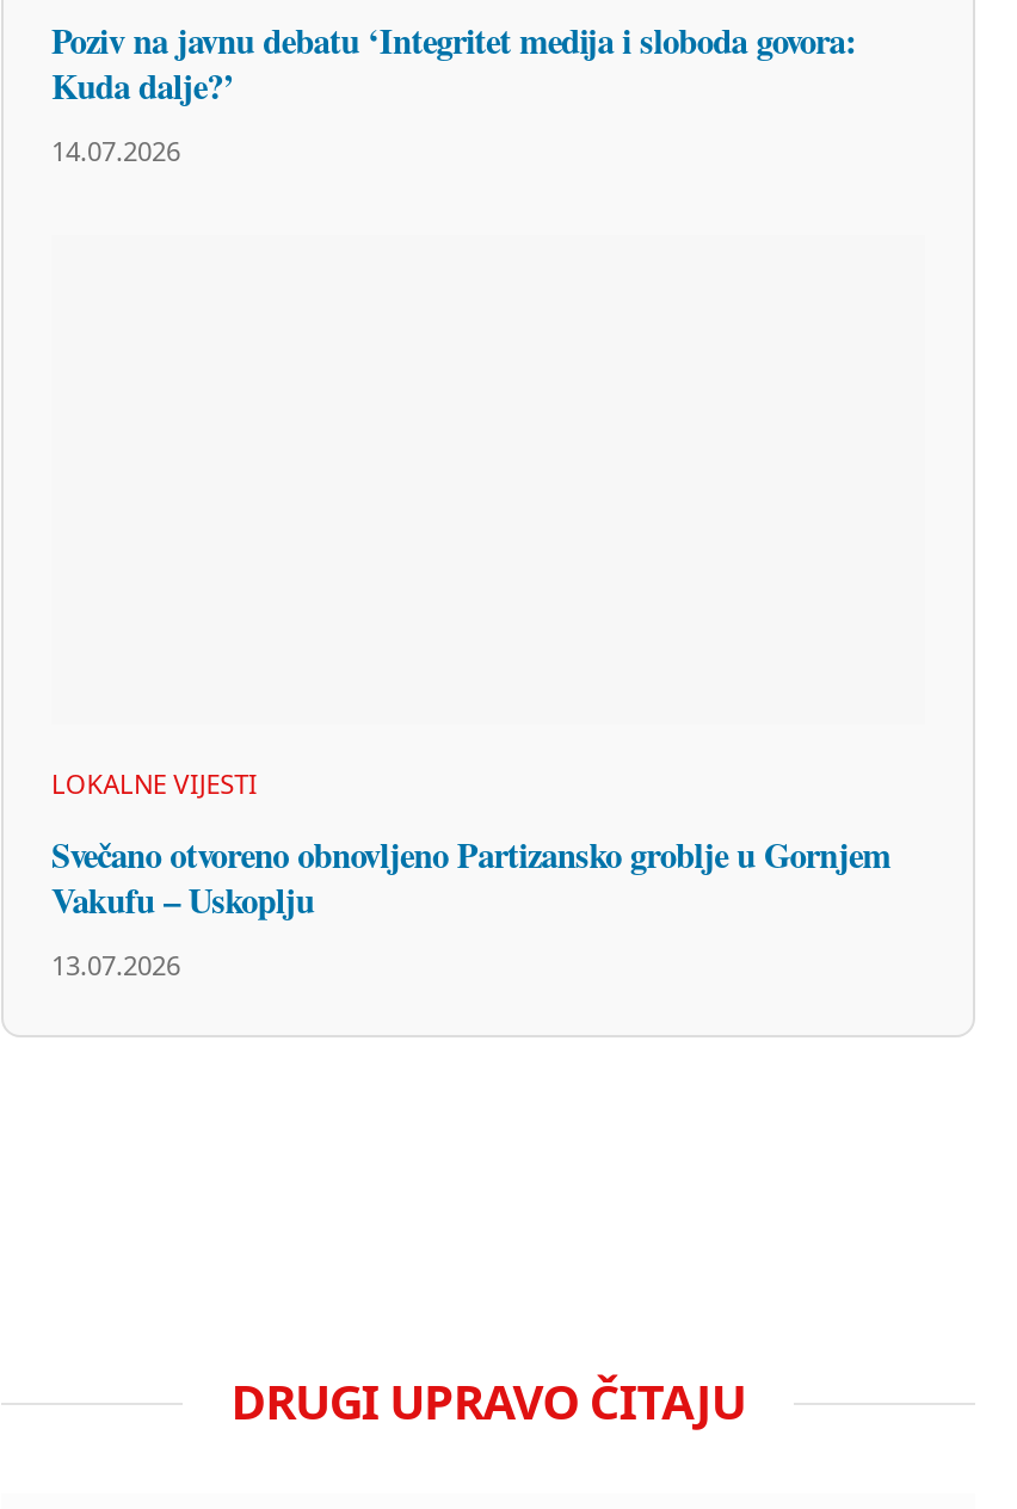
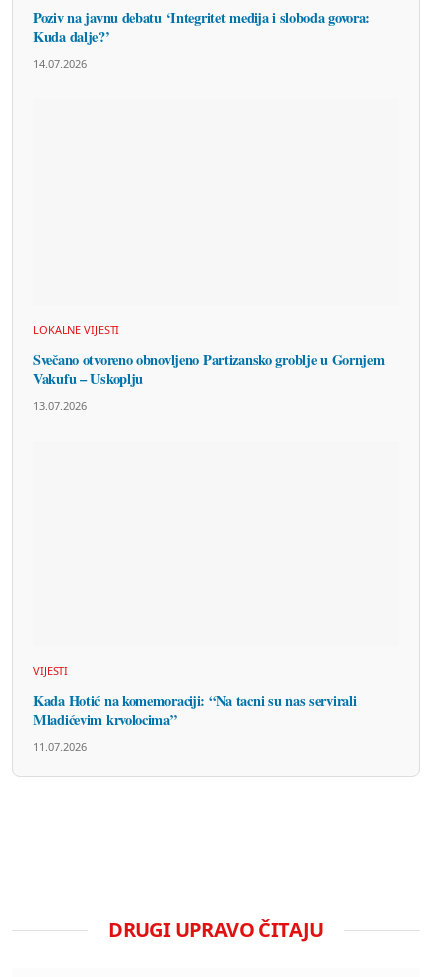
none -> [33,663,356,754] VIJESTI | Kada Hotić na komemoraciji: “Na tacni su nas servirali | Mladićevim krvolocima” | 11.07.2026

